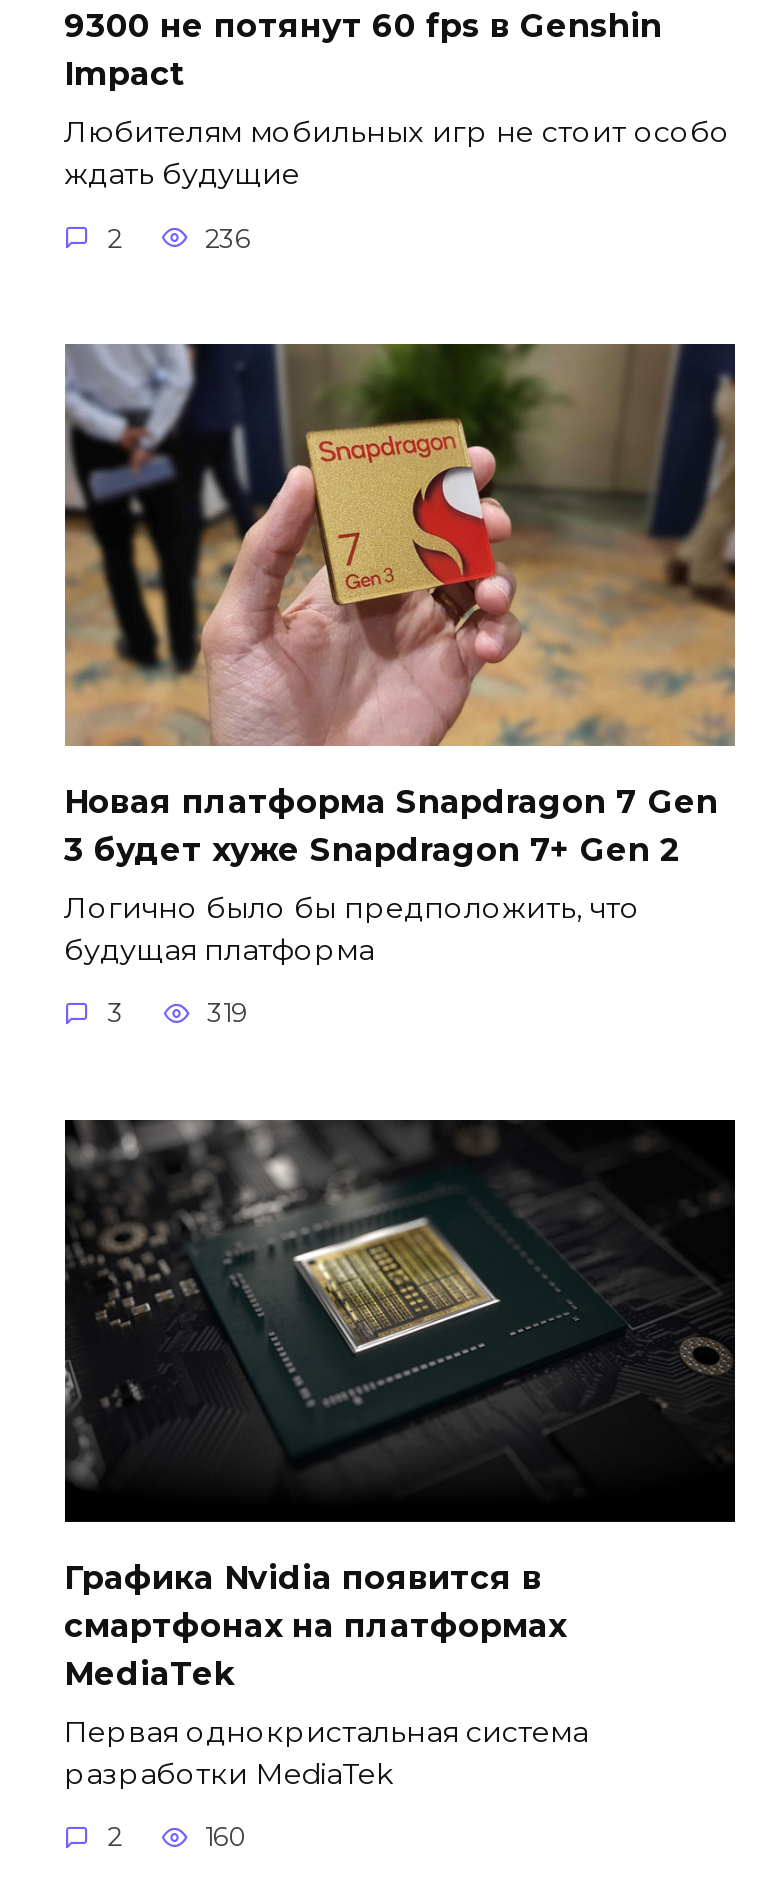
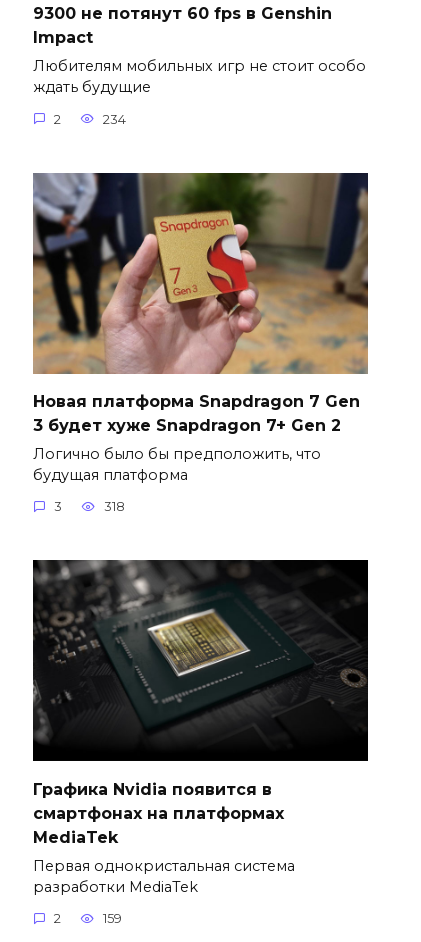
[205,223,251,253] 236 -> [103,112,126,127] 234
[207,999,247,1029] 319 -> [104,499,125,514] 318
[205,1822,247,1852] 160 -> [103,911,122,926] 159

